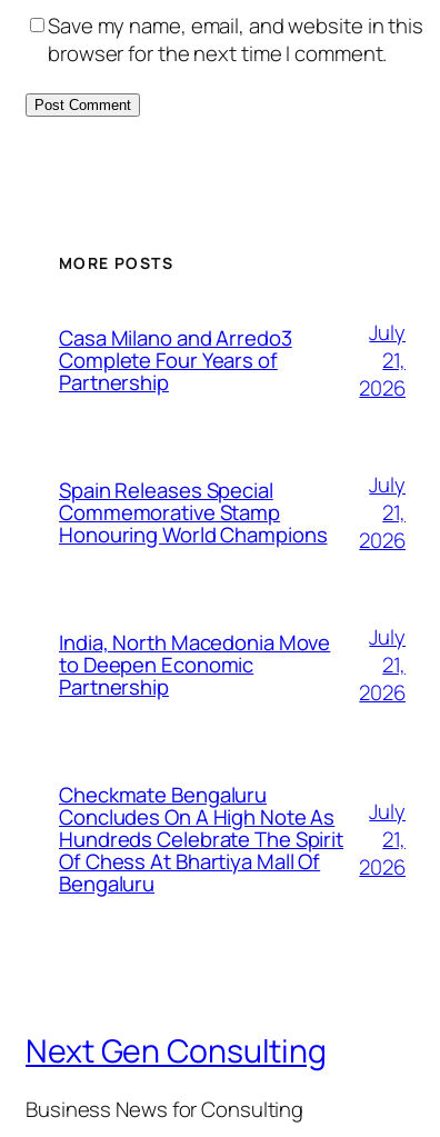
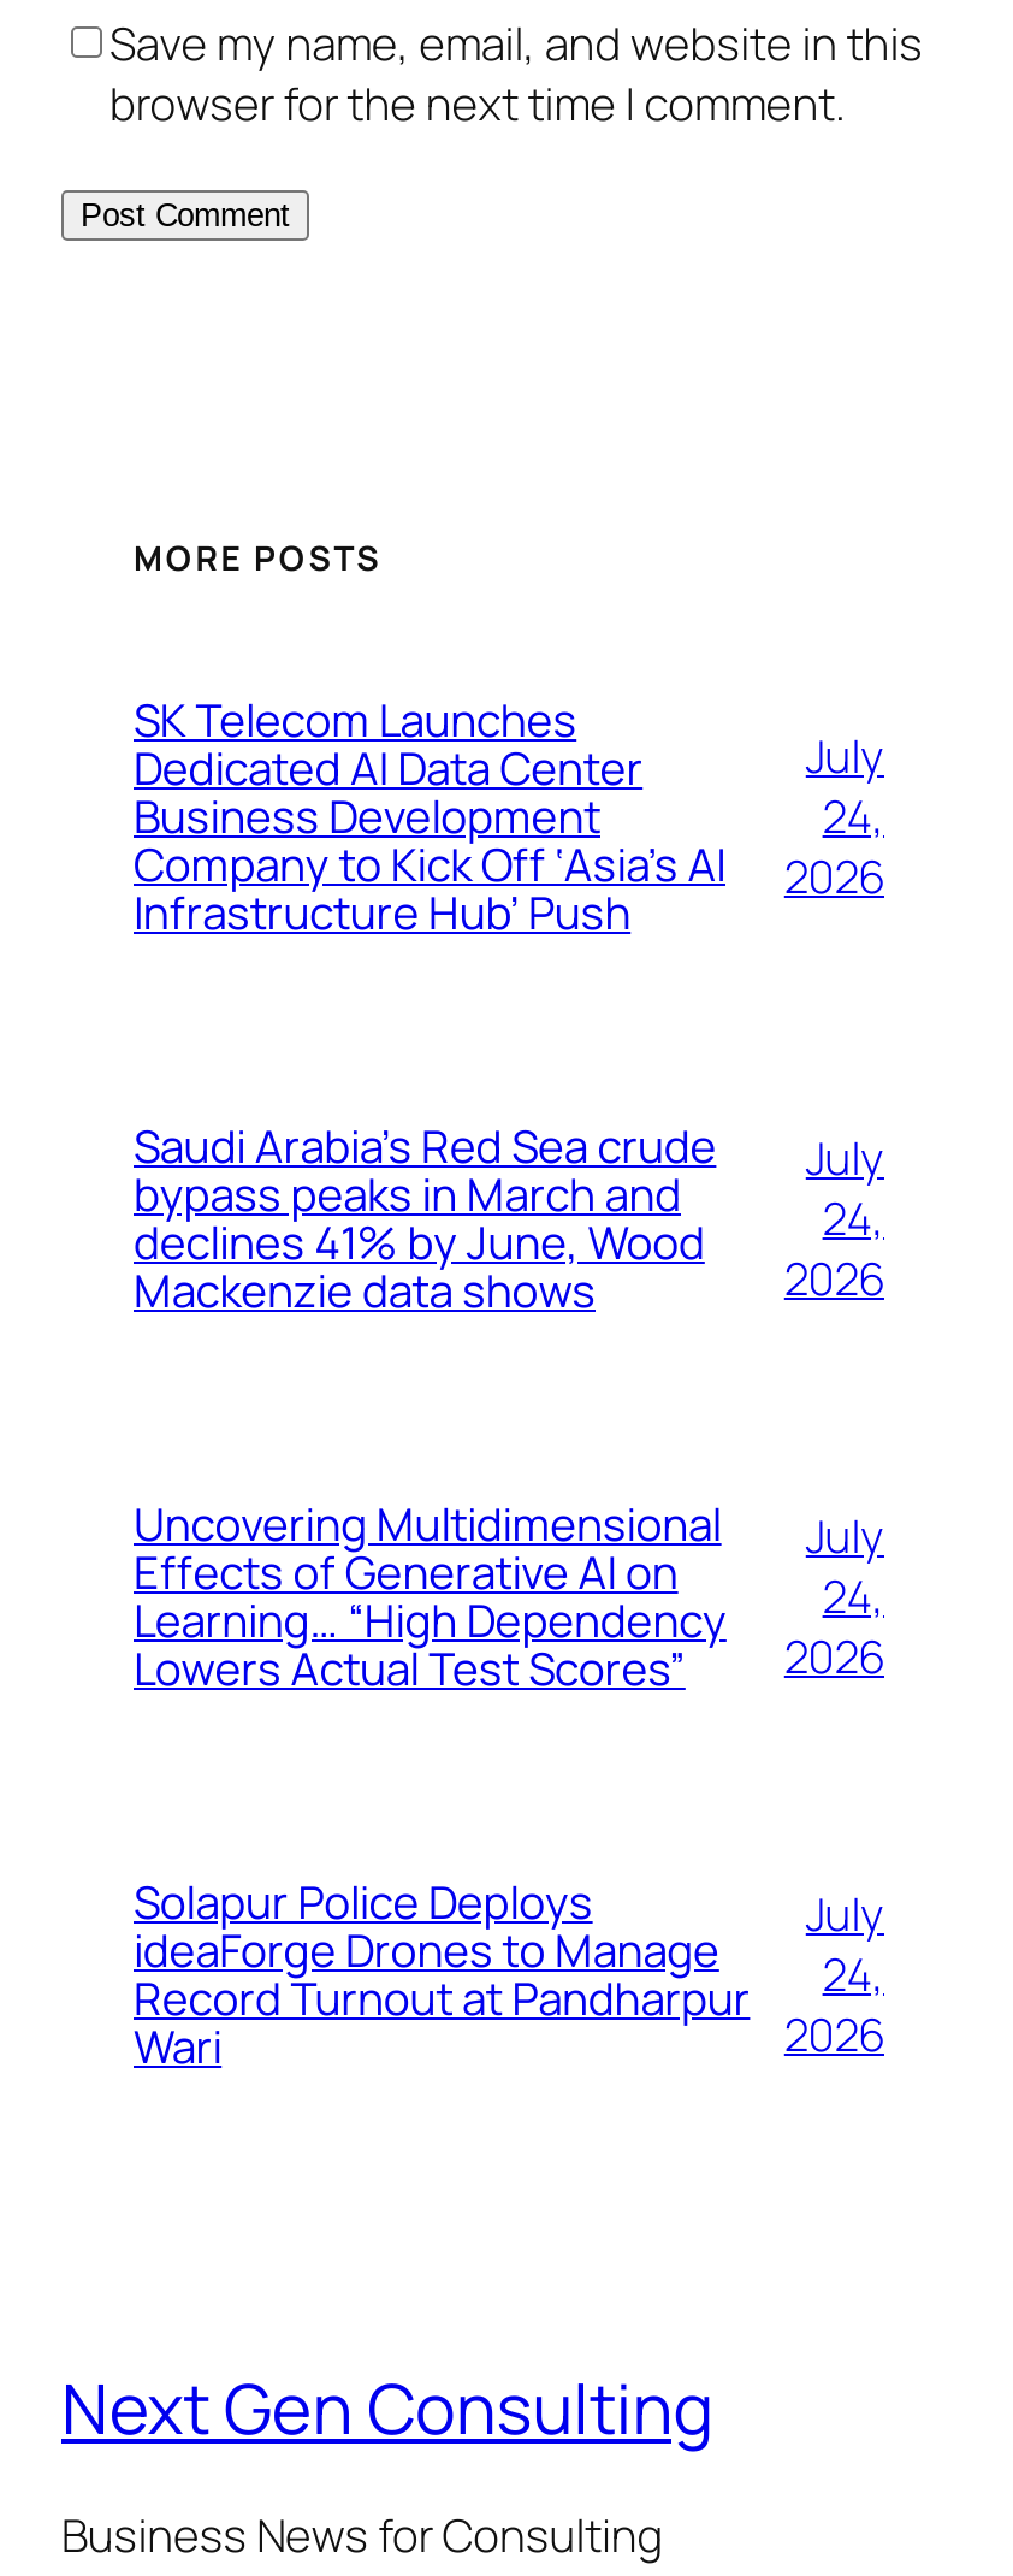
[59,323,292,397] Casa Milano and Arredo3 | Complete Four Years of | Partnership -> [134,689,725,944] SK Telecom Launches | Dedicated AI Data Center | Business Development | Company to Kick Off ‘Asia’s AI | Infrastructure Hub’ Push
[383,345,406,374] 21, -> [822,784,884,846] 24,
[59,476,327,549] Spain Releases Special | Commemorative Stamp | Honouring World Champions -> [134,1115,716,1322] Saudi Arabia’s Red Sea crude | bypass peaks in March and | declines 41% by June, Wood | Mackenzie data shows
[383,497,406,526] 21, -> [822,1186,884,1248] 24,
[59,628,330,701] India, North Macedonia Move | to Deepen Economic | Partnership -> [134,1493,726,1700] Uncovering Multidimensional | Effects of Generative AI on | Learning… “High Dependency | Lowers Actual Test Scores”
[383,650,406,679] 21, -> [822,1564,884,1626] 24,
[59,780,343,898] Checkmate Bengaluru | Concludes On A High Note As | Hundreds Celebrate The Spirit | Of Chess At Bhartiya Mall Of | Bengaluru -> [134,1871,750,2078] Solapur Police Deploys | ideaForge Drones to Manage | Record Turnout at Pandharpur | Wari
[383,824,406,853] 21, -> [822,1942,884,2004] 24,

